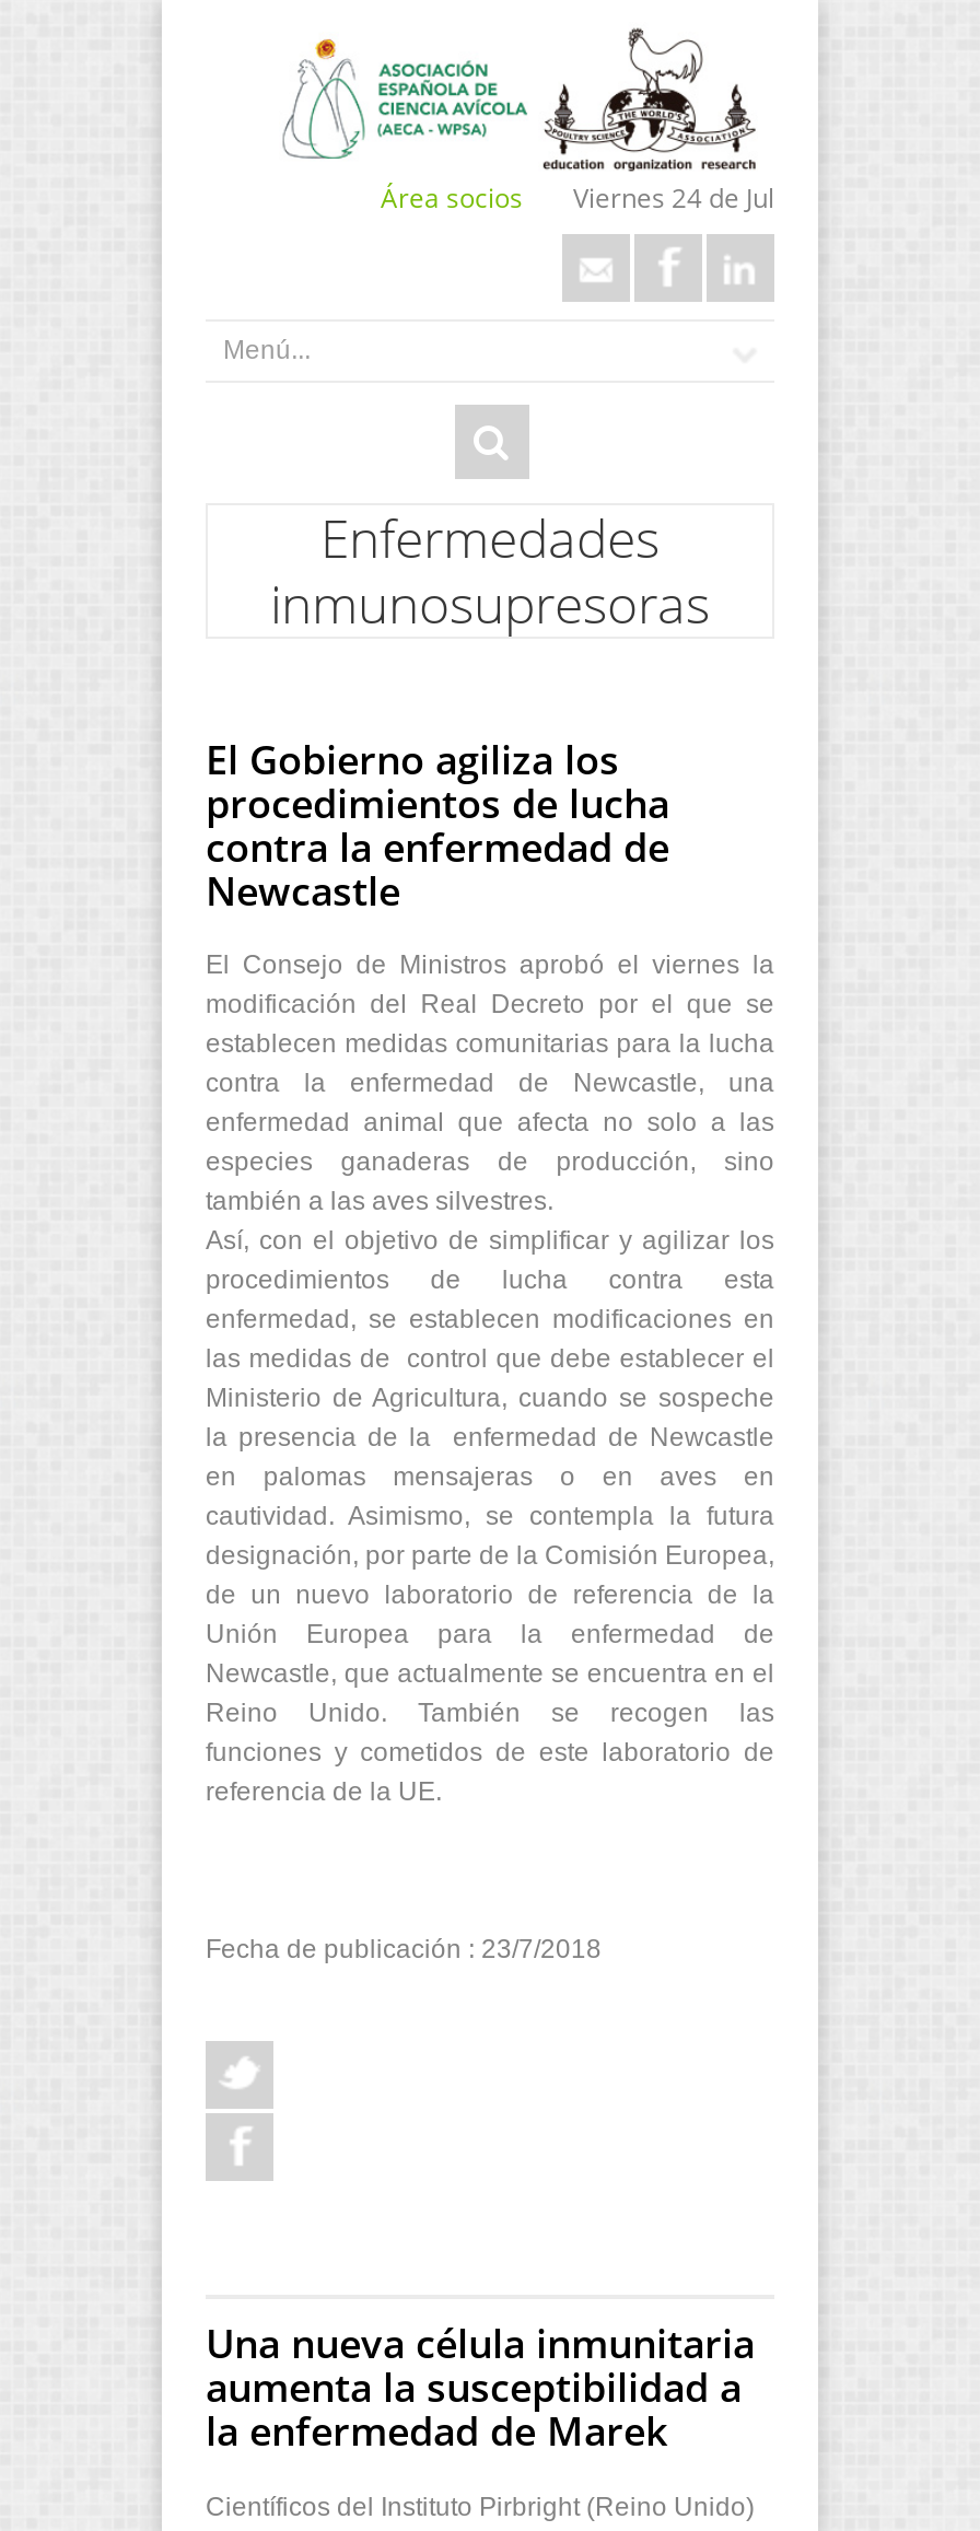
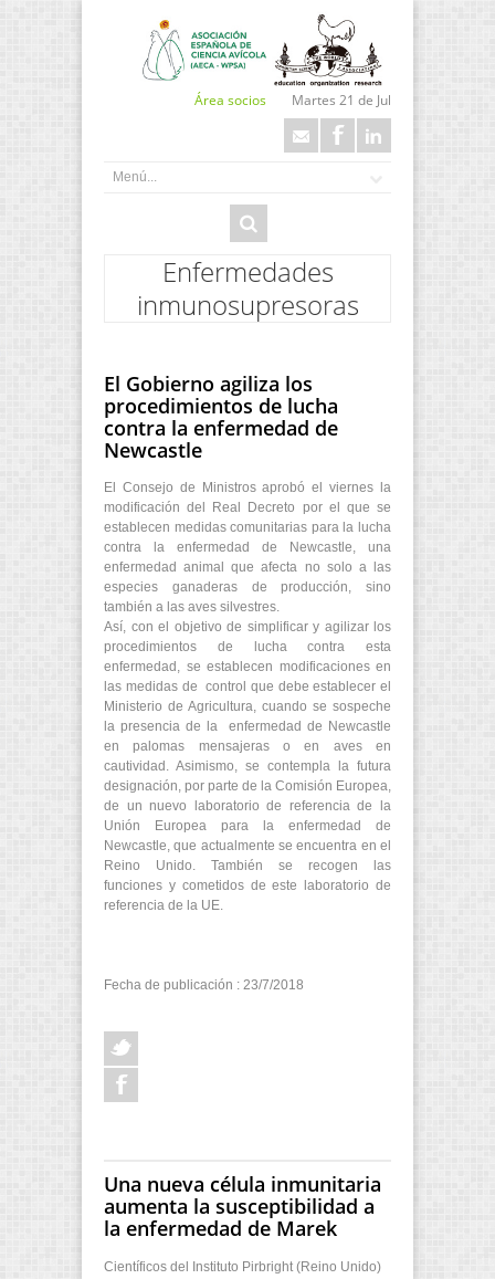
[573,180,774,217] Viernes 24 de Jul -> [292,91,391,110] Martes 21 de Jul

